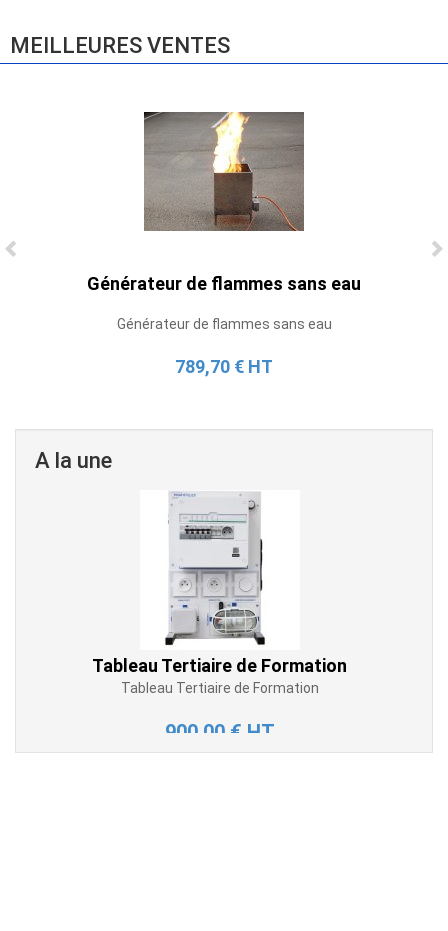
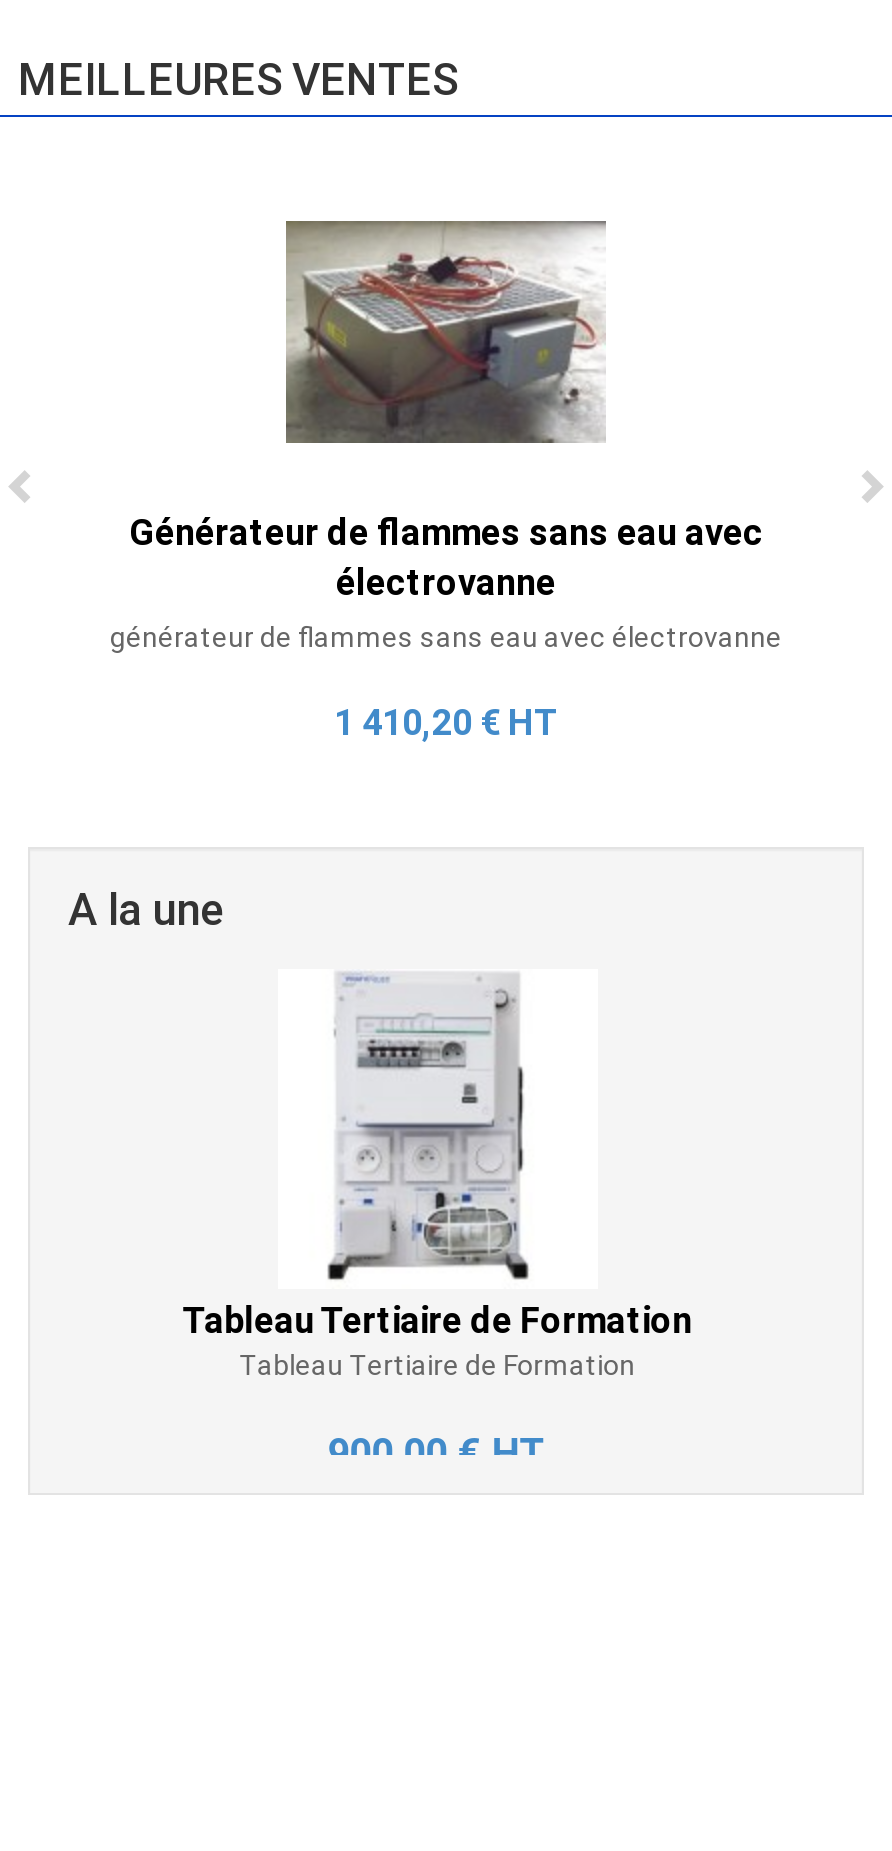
[143,111,305,232] [image] -> [286,213,606,451] [image]
[87,273,361,377] Générateur de flammes sans eau | Générateur de flammes sans eau | 789,70 € HT -> [110,511,782,743] Générateur de flammes sans eau avec | électrovanne | générateur de flammes sans eau avec électrovanne | 1 410,20 € HT

